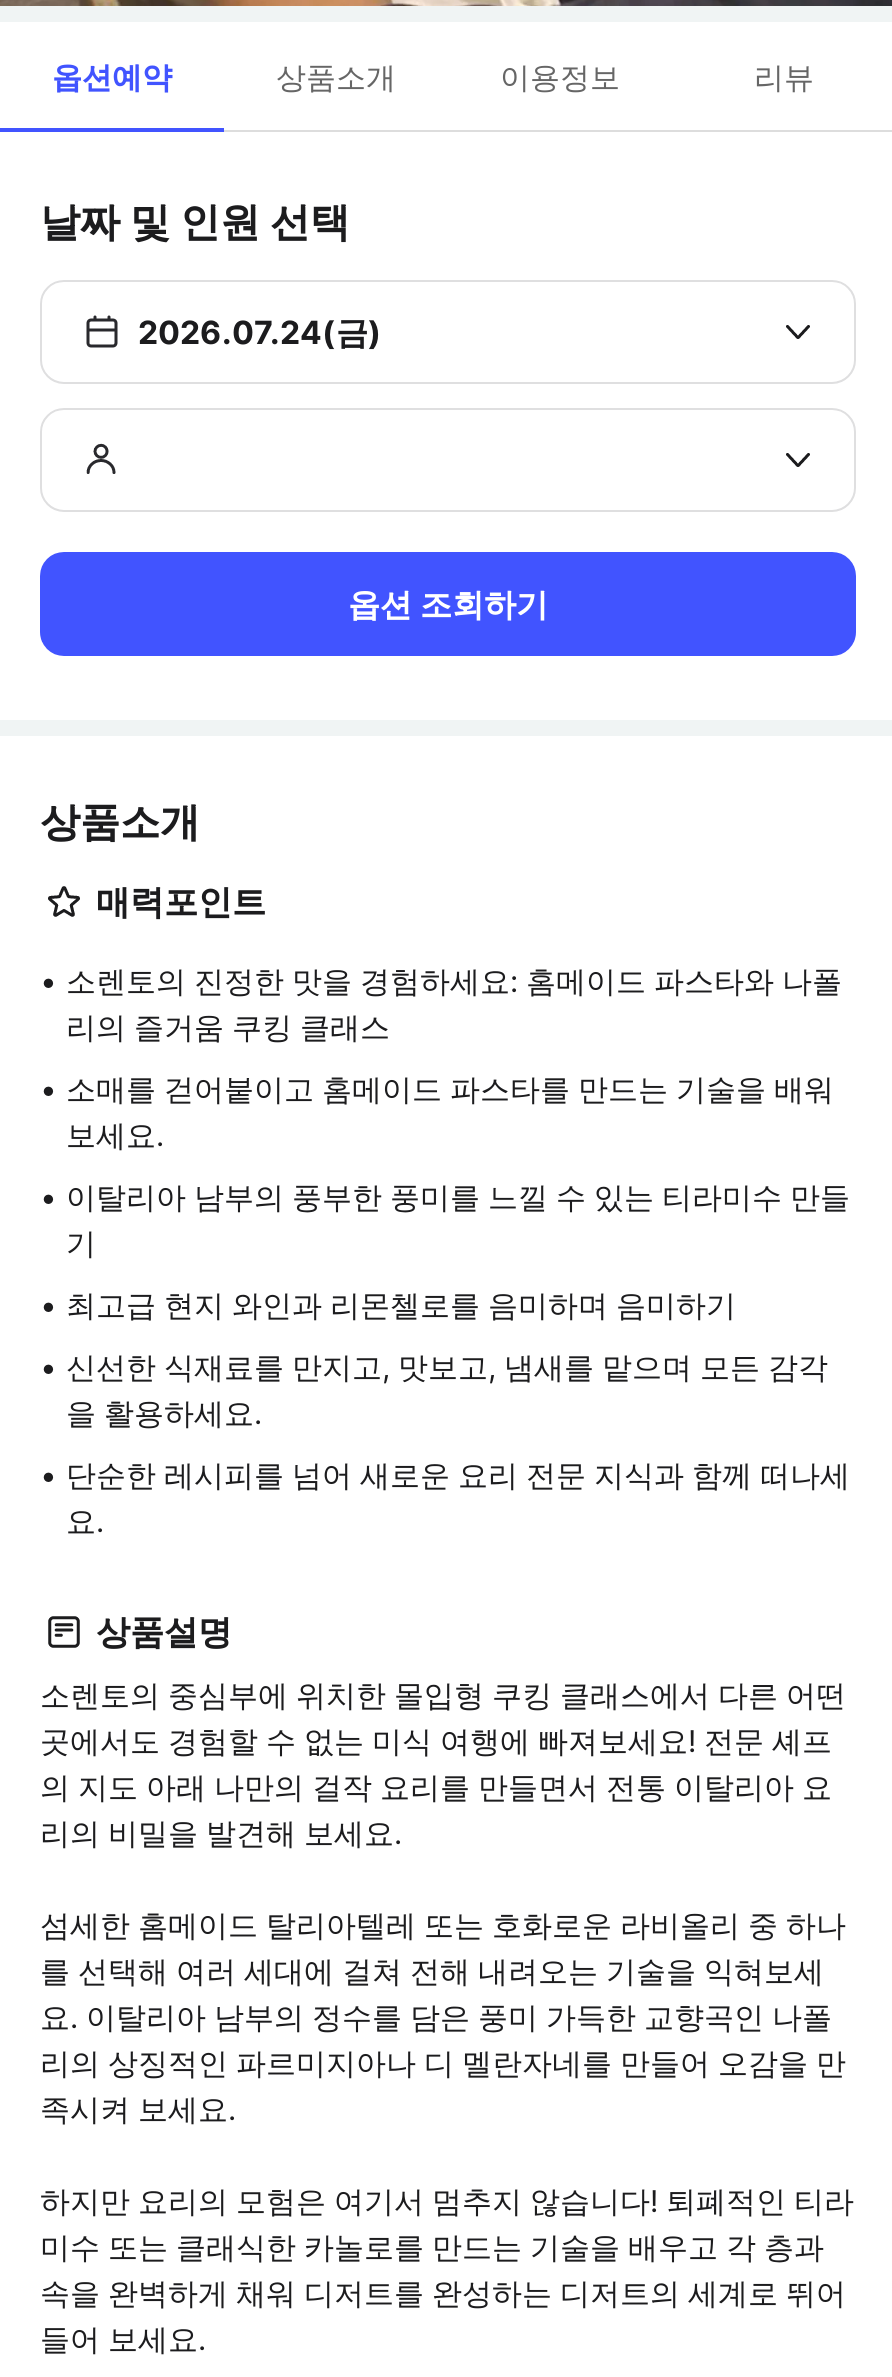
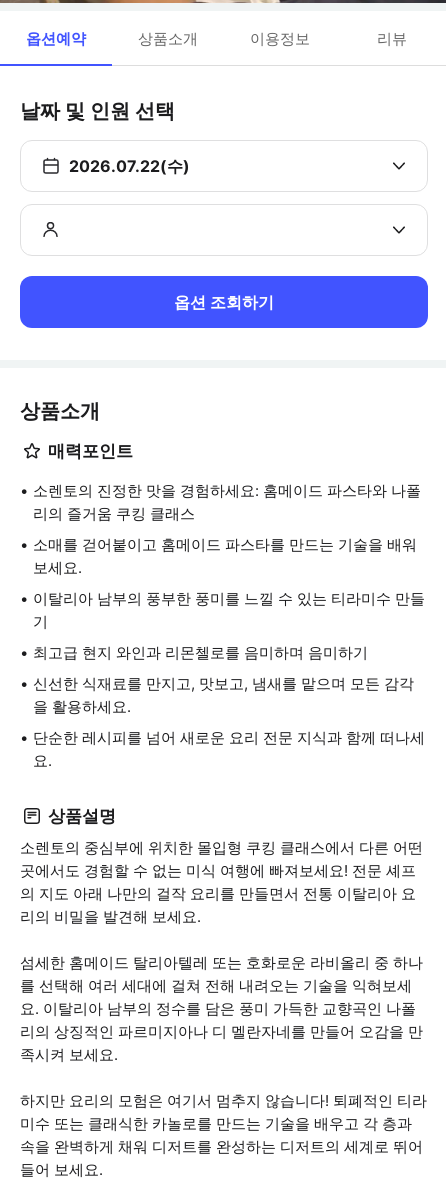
[138,312,382,352] 2026.07.24(금) -> [69,156,190,176] 2026.07.22(수)

